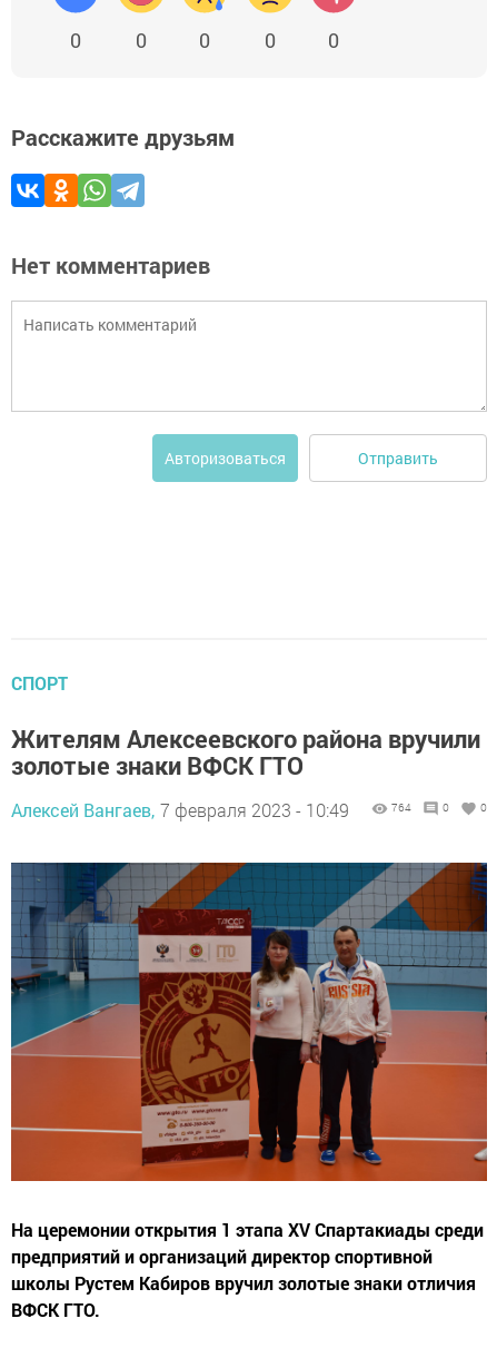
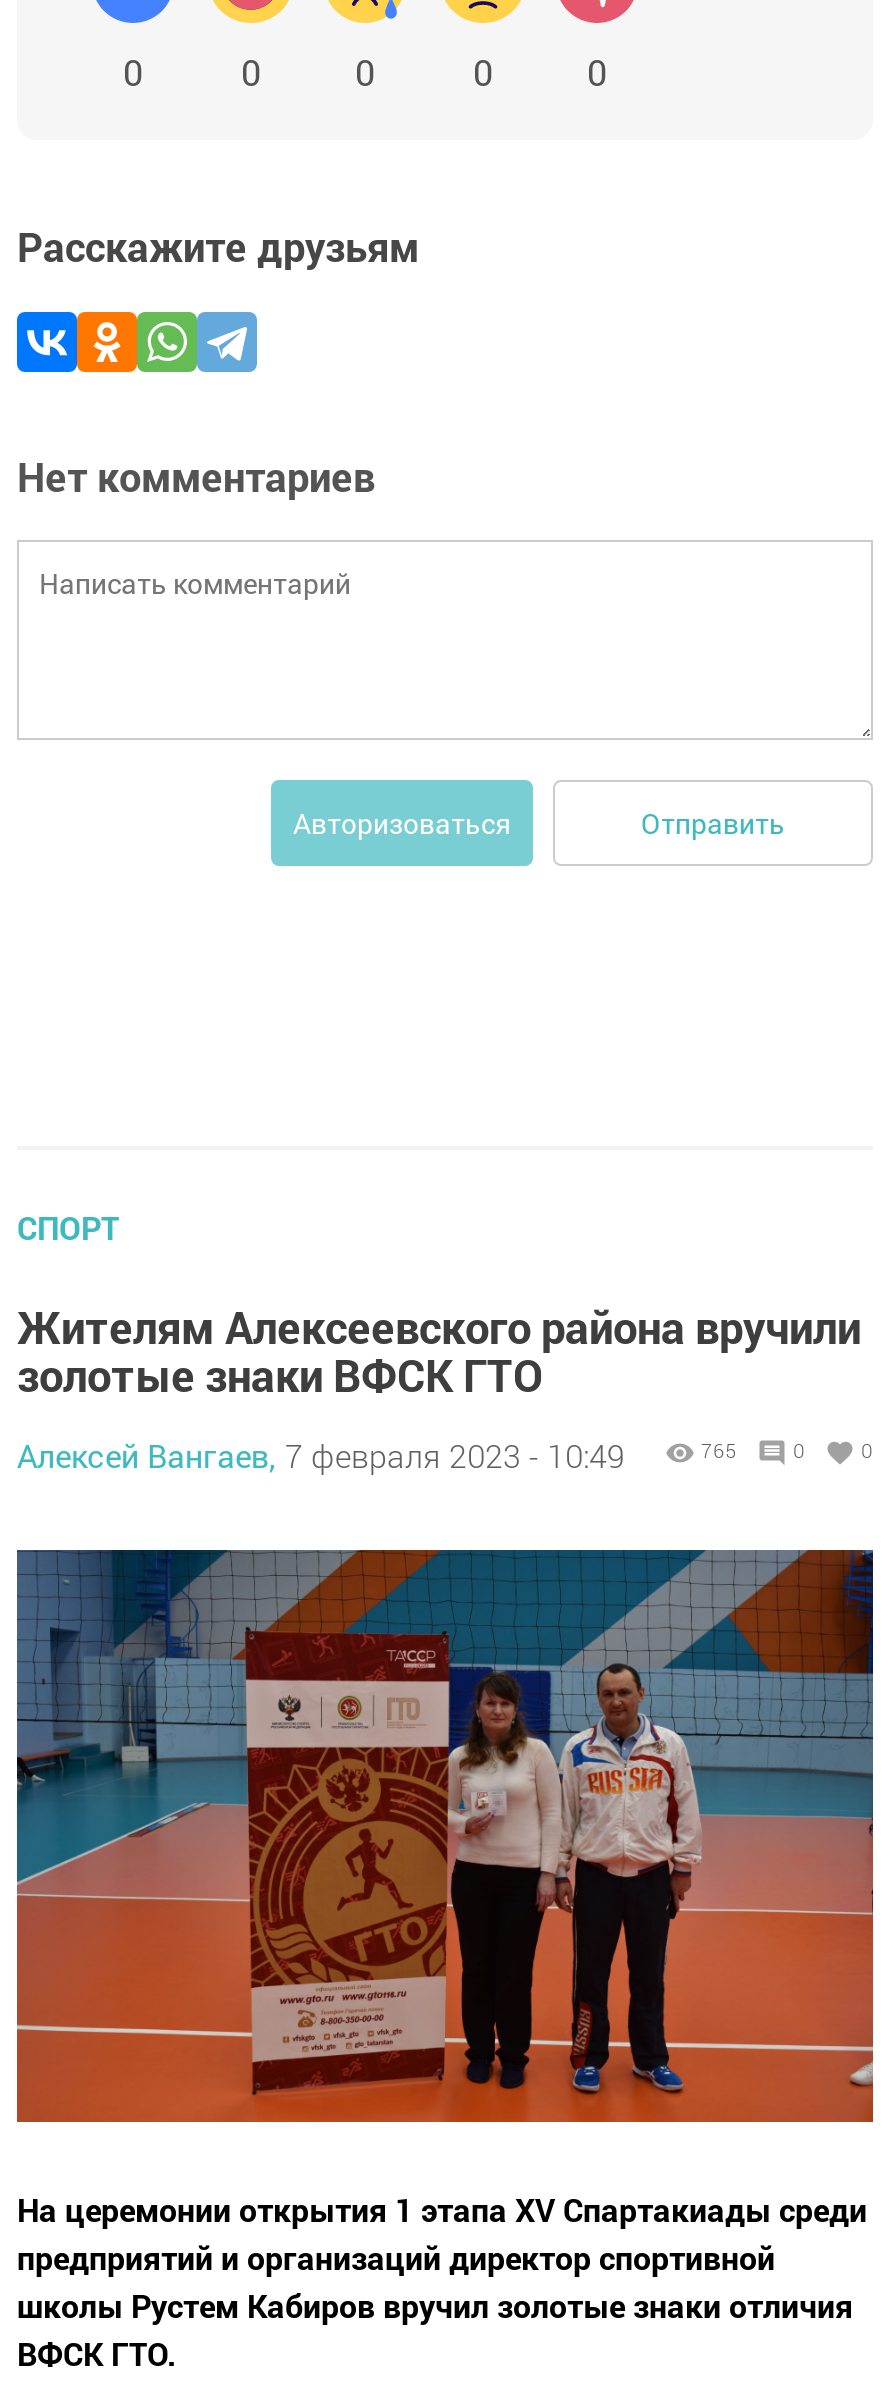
[391,801,411,815] 764 -> [701,1439,737,1465] 765

